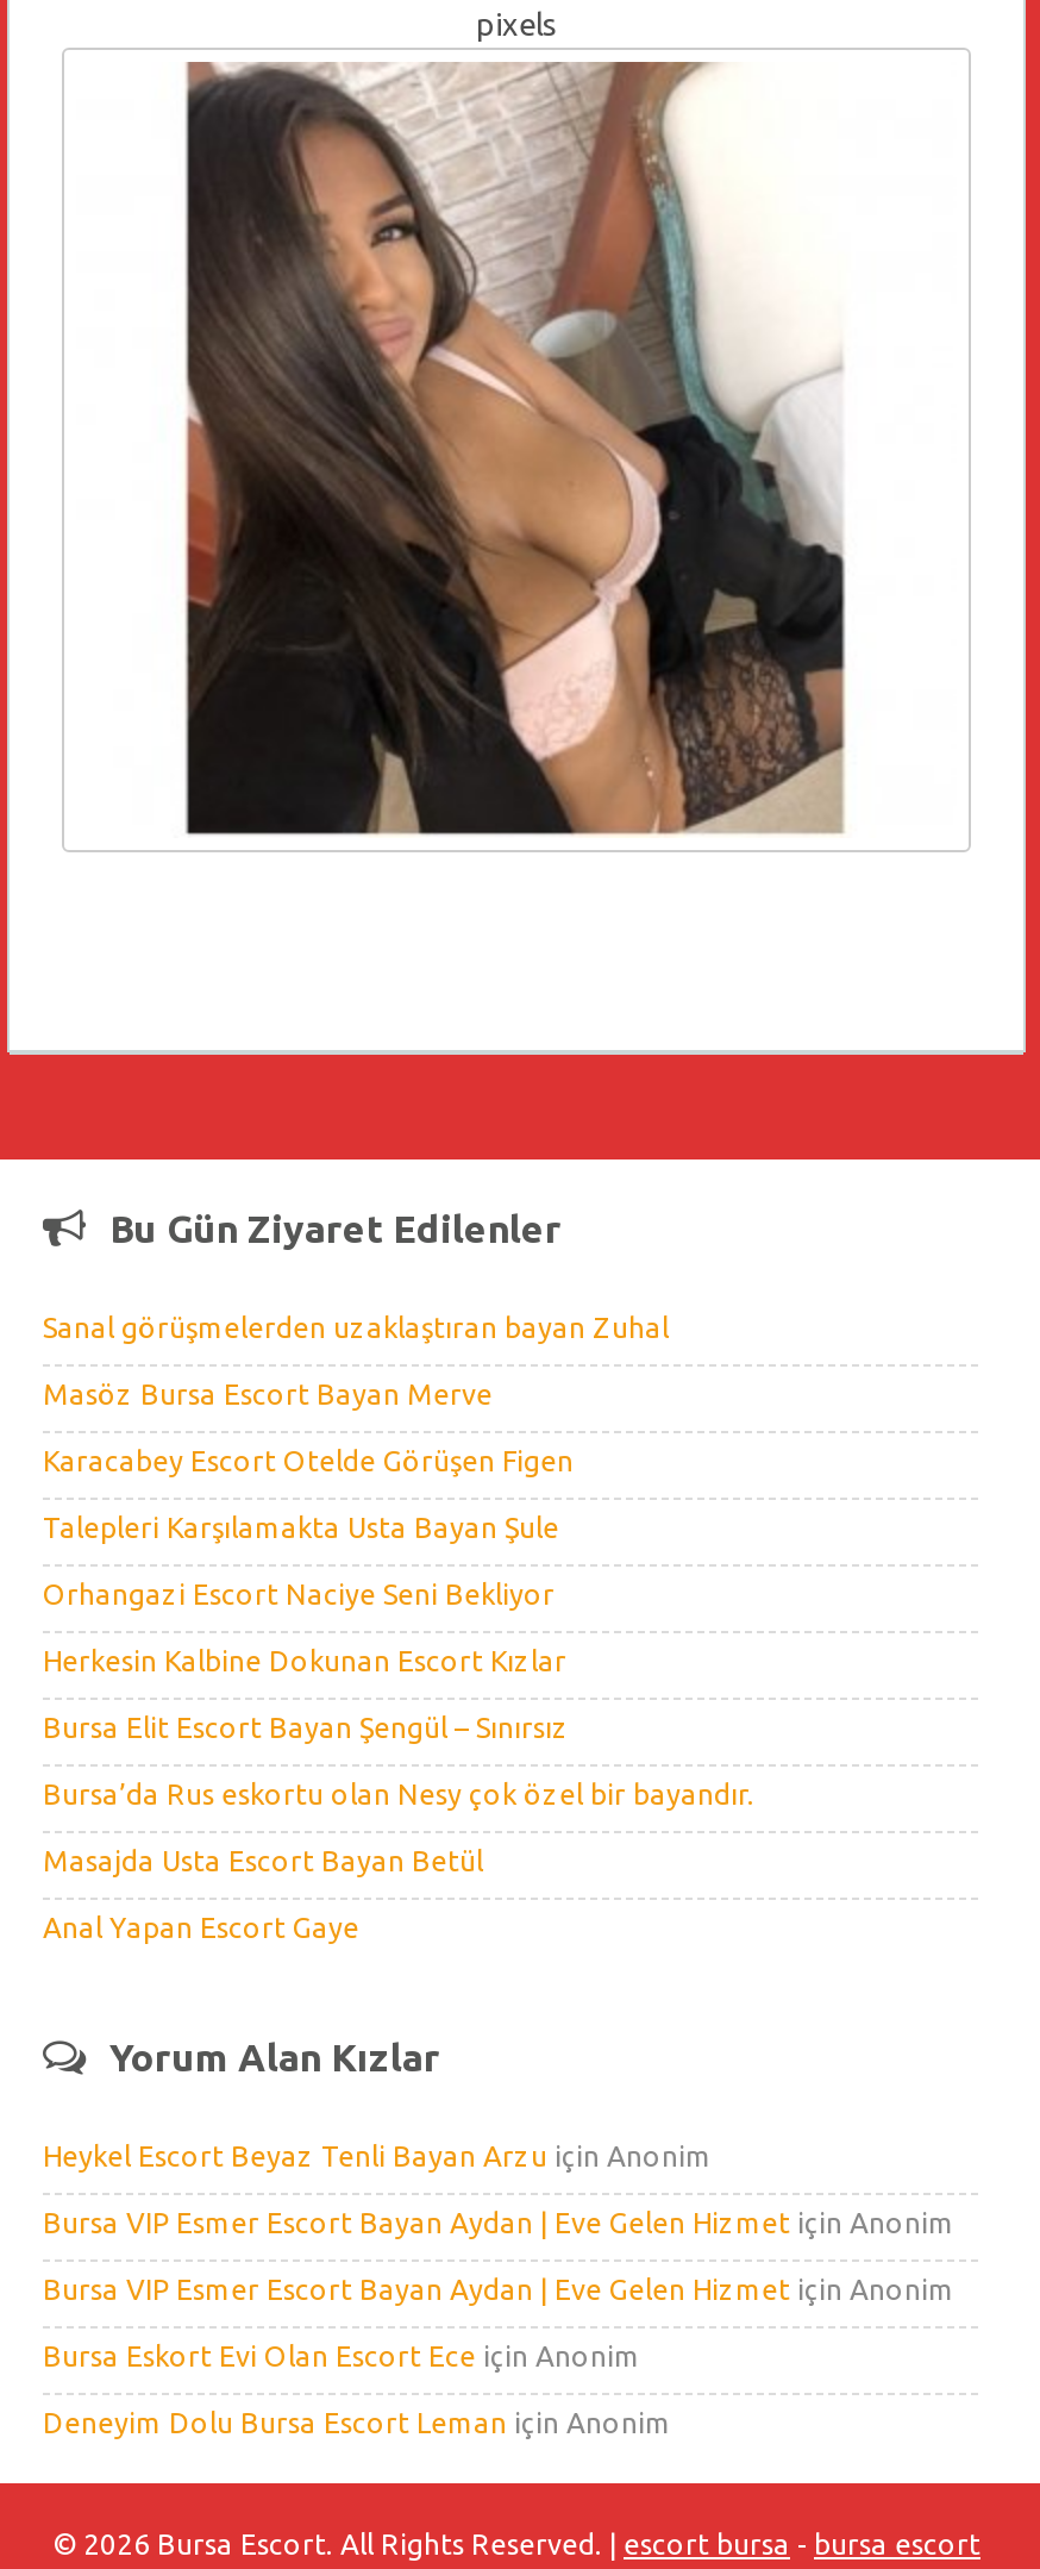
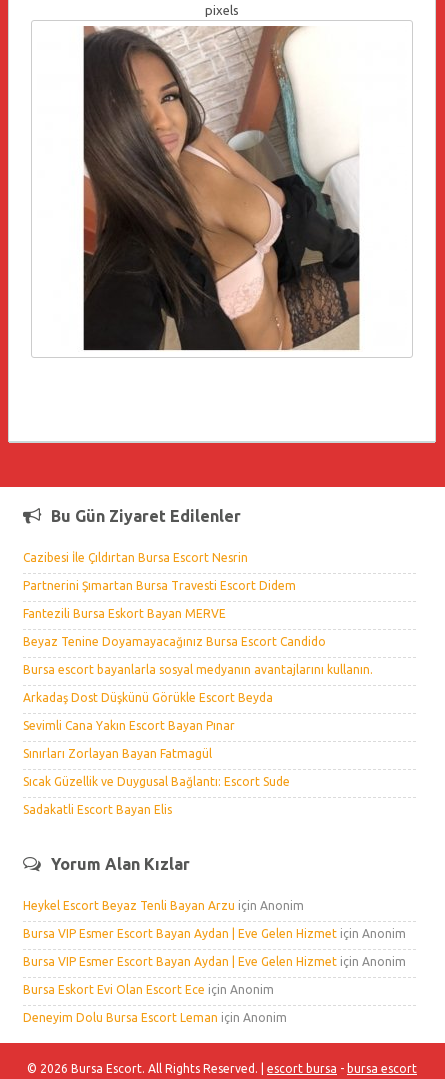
[43,1312,669,1343] Sanal görüşmelerden uzaklaştıran bayan Zuhal -> [23,551,248,564] Cazibesi İle Çıldırtan Bursa Escort Nesrin
[43,1379,493,1409] Masöz Bursa Escort Bayan Merve -> [23,579,296,592] Partnerini Şımartan Bursa Travesti Escort Didem
[43,1445,574,1476] Karacabey Escort Otelde Görüşen Figen -> [23,607,226,620] Fantezili Bursa Eskort Bayan MERVE
[43,1512,559,1543] Talepleri Karşılamakta Usta Bayan Şule -> [23,635,326,648] Beyaz Tenine Doyamayacağınız Bursa Escort Candido
[43,1579,555,1609] Orhangazi Escort Naciye Seni Bekliyor -> [23,663,373,676] Bursa escort bayanlarla sosyal medyanın avantajlarını kullanın.
[43,1645,566,1676] Herkesin Kalbine Dokunan Escort Kızlar -> [23,691,273,704] Arkadaş Dost Düşkünü Görükle Escort Beyda
[43,1712,569,1743] Bursa Elit Escort Bayan Şengül – Sınırsız -> [23,719,235,732] Sevimli Cana Yakın Escort Bayan Pınar
[43,1779,754,1809] Bursa’da Rus eskortu olan Nesy çok özel bir bayandır. -> [23,747,212,760] Sınırları Zorlayan Bayan Fatmagül
[43,1845,483,1876] Masajda Usta Escort Bayan Betül -> [23,775,290,788] Sıcak Güzellik ve Duygusal Bağlantı: Escort Sude
[43,1912,359,1943] Anal Yapan Escort Gaye -> [23,803,172,816] Sadakatli Escort Bayan Elis

